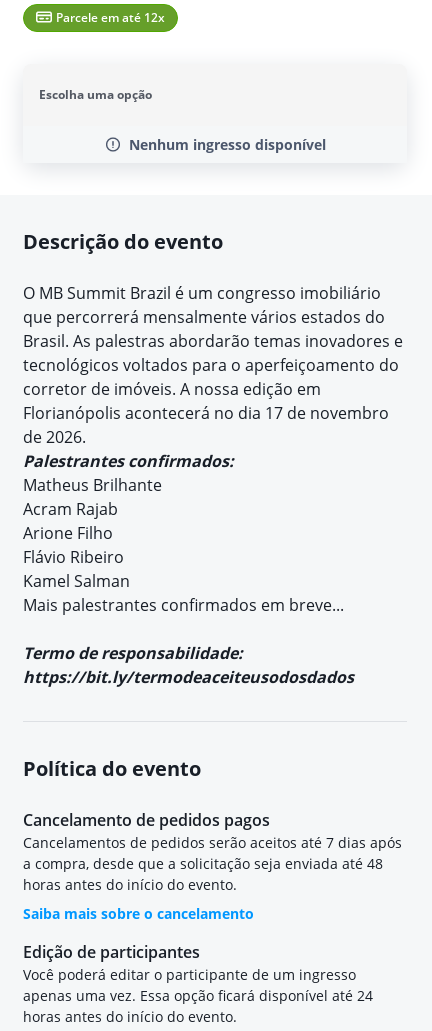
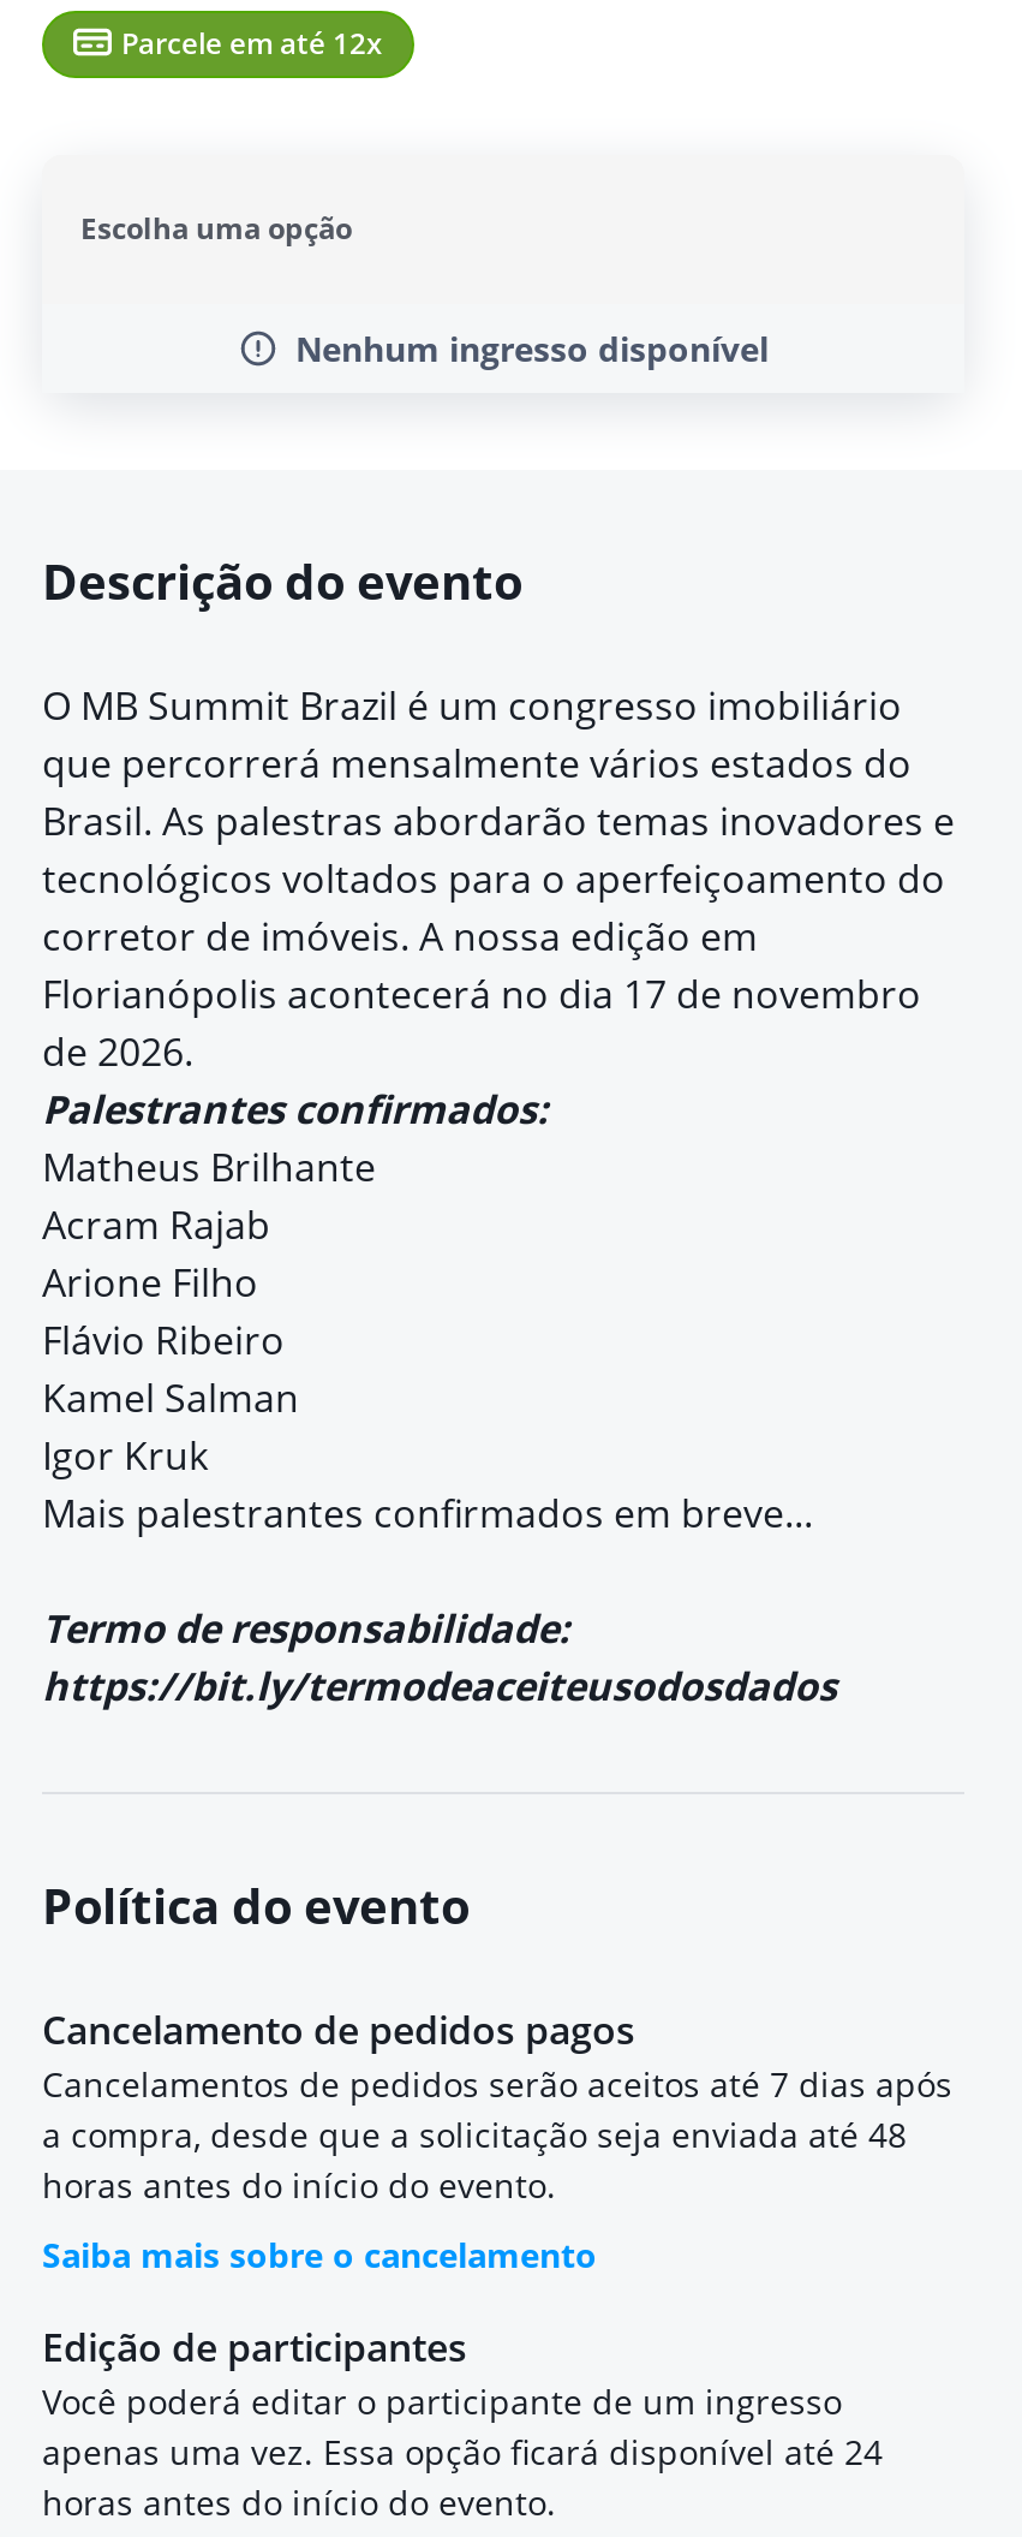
none -> [42,1429,208,1482] Igor Kruk

